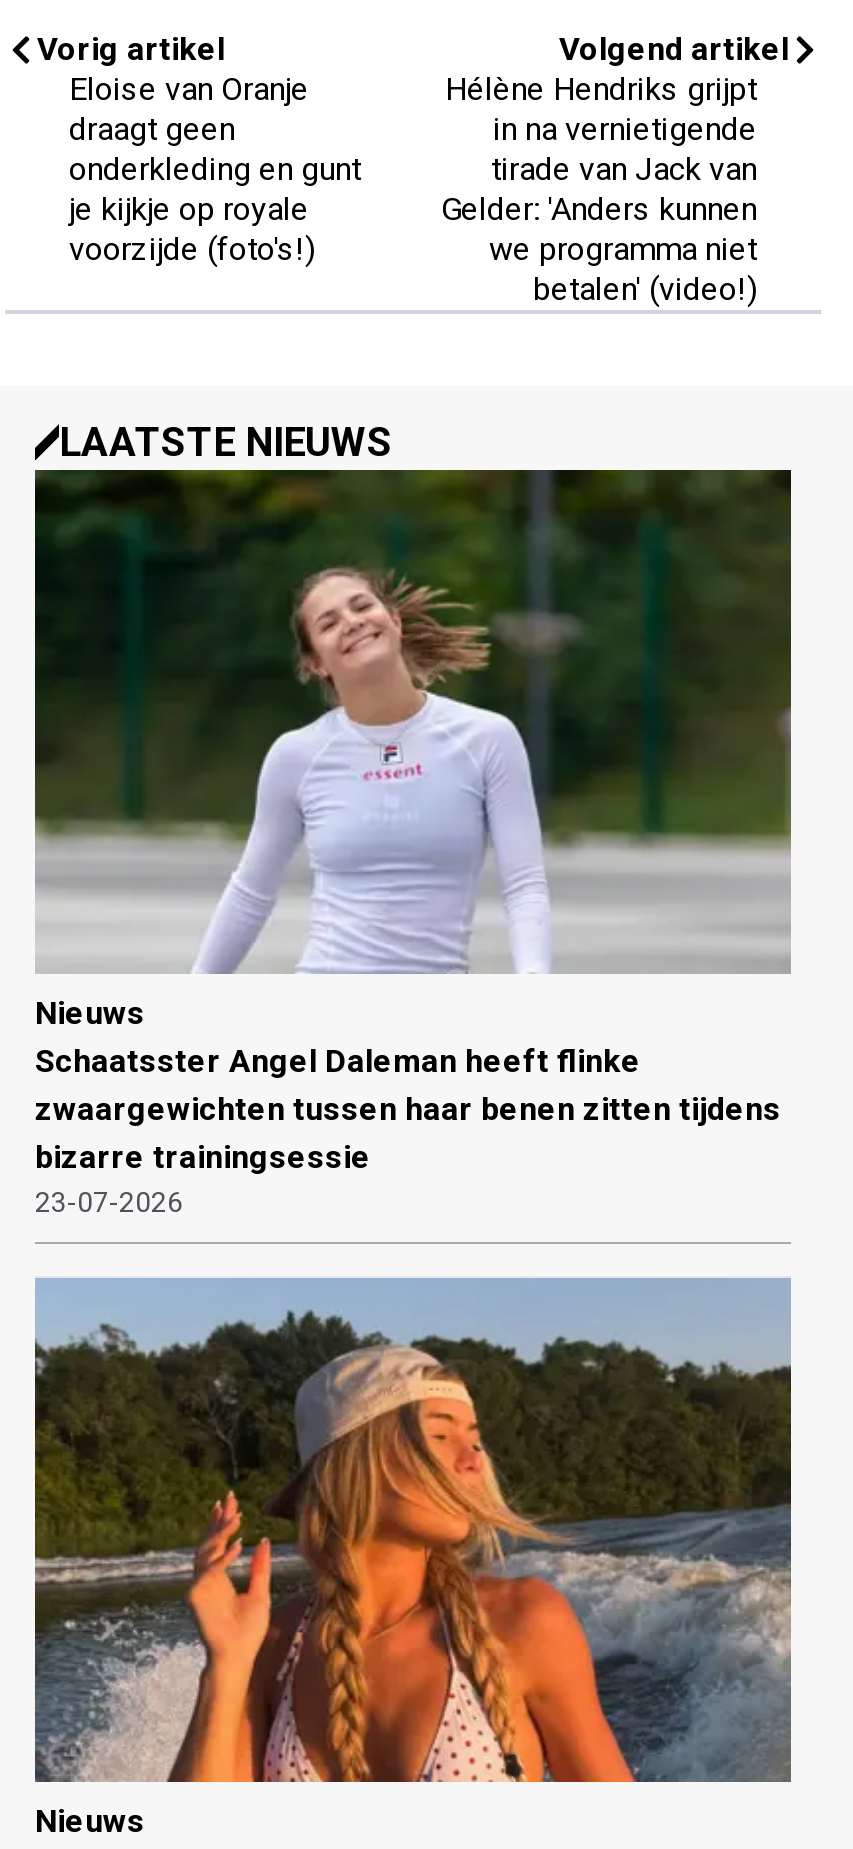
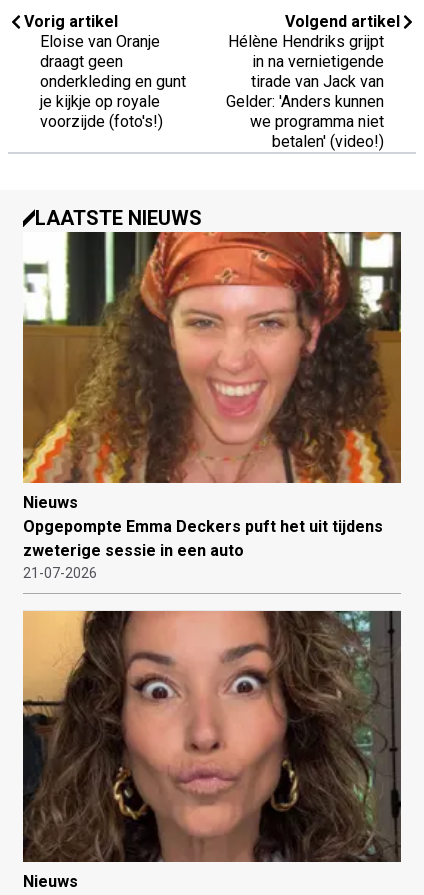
[33,443,791,1218] [image] | Schaatsster Angel Daleman heeft flinke | zwaargewichten tussen haar benen zitten tijdens | bizarre trainingsessie | 23-07-2026 -> [22,231,402,581] [image] | Opgepompte Emma Deckers puft het uit tijdens | zweterige sessie in een auto | 21-07-2026
[33,1277,791,1783] [image] -> [22,610,401,863] [image]

